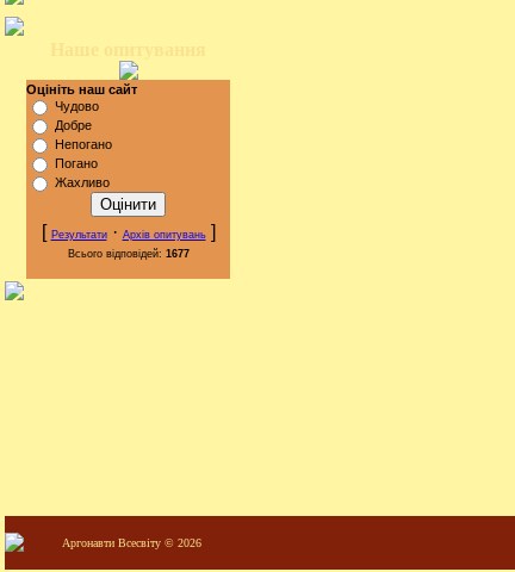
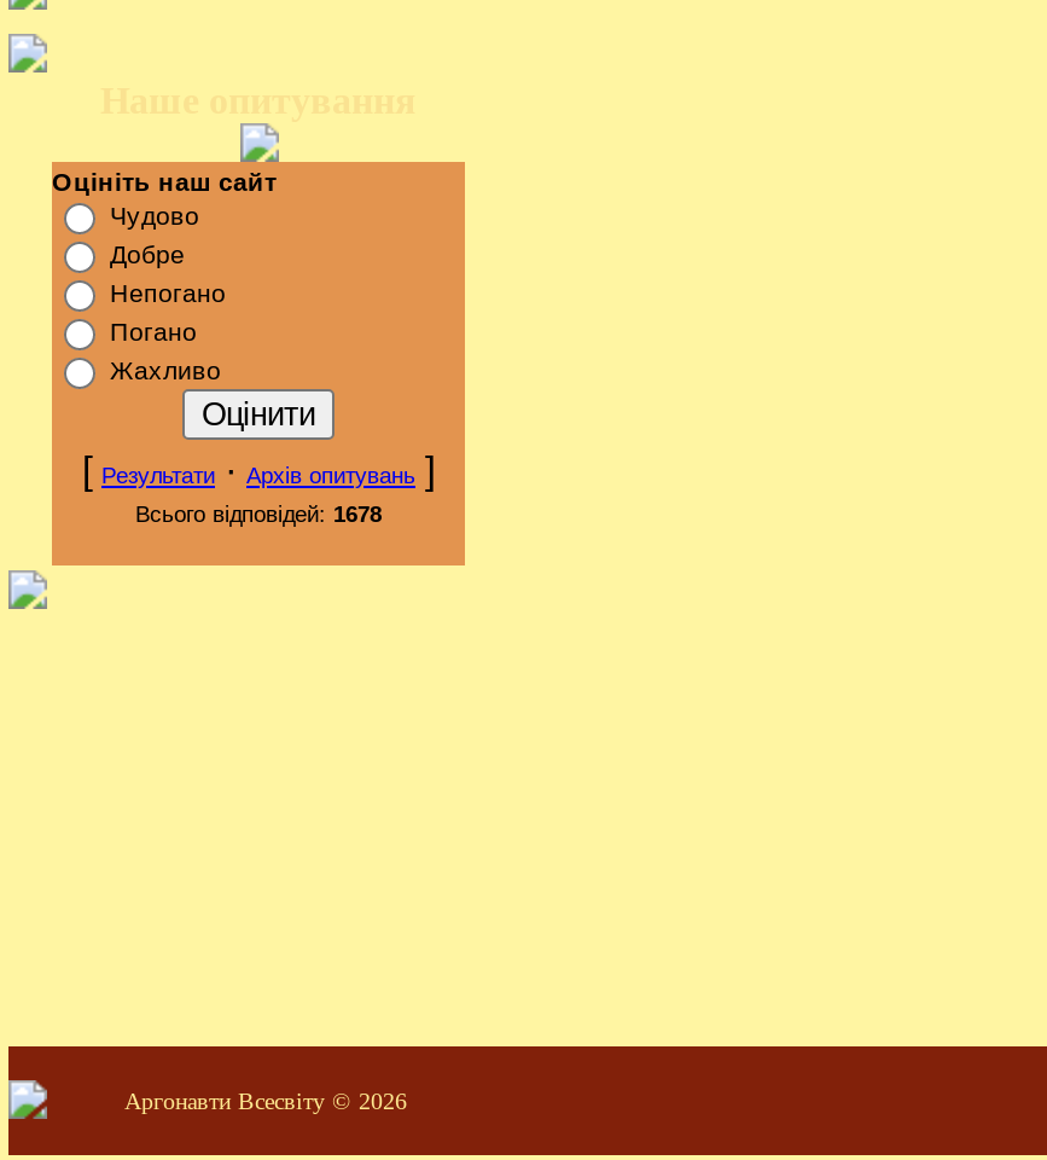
[67,248,189,260] Всього відповідей: 1677 -> [135,503,382,527] Всього відповідей: 1678

